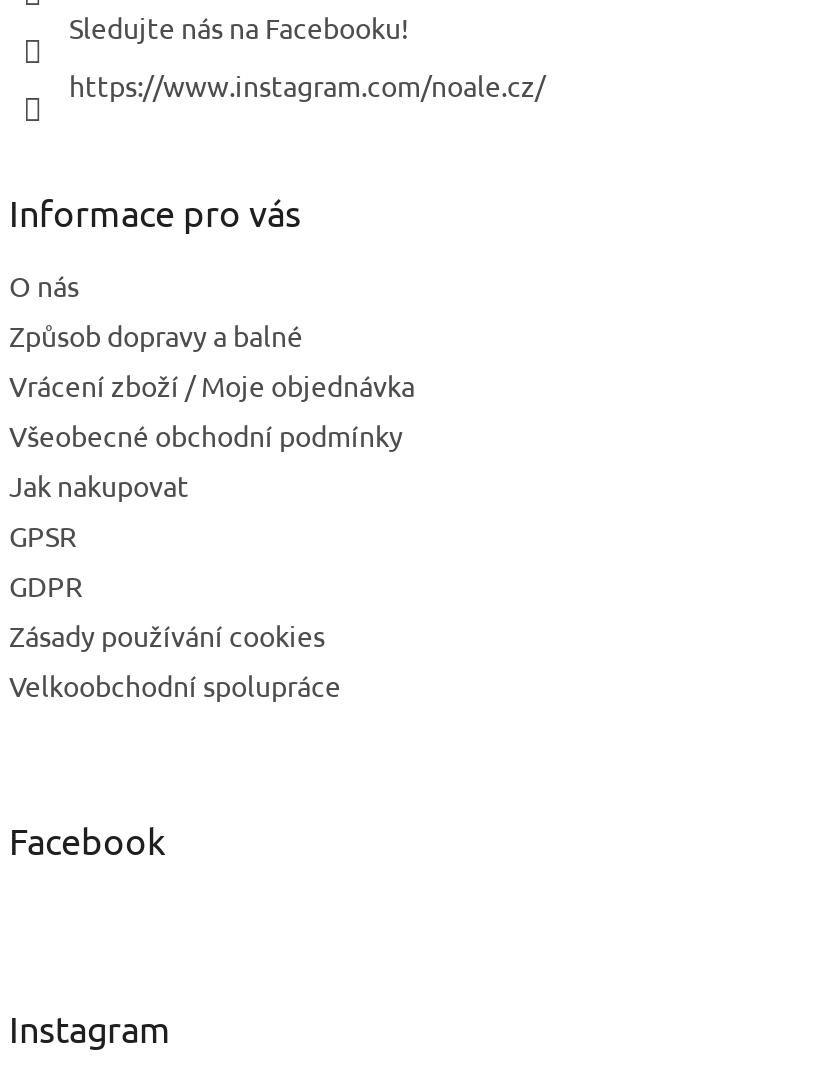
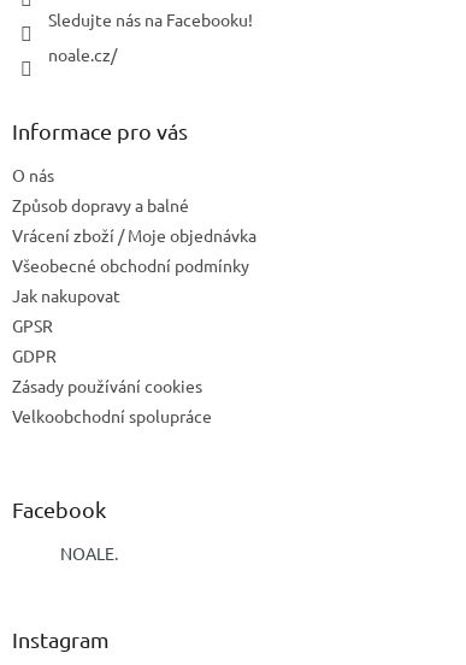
[69,66,545,102] https://www.instagram.com/noale.cz/ -> [48,43,117,65] noale.cz/
none -> [60,542,118,563] NOALE.

